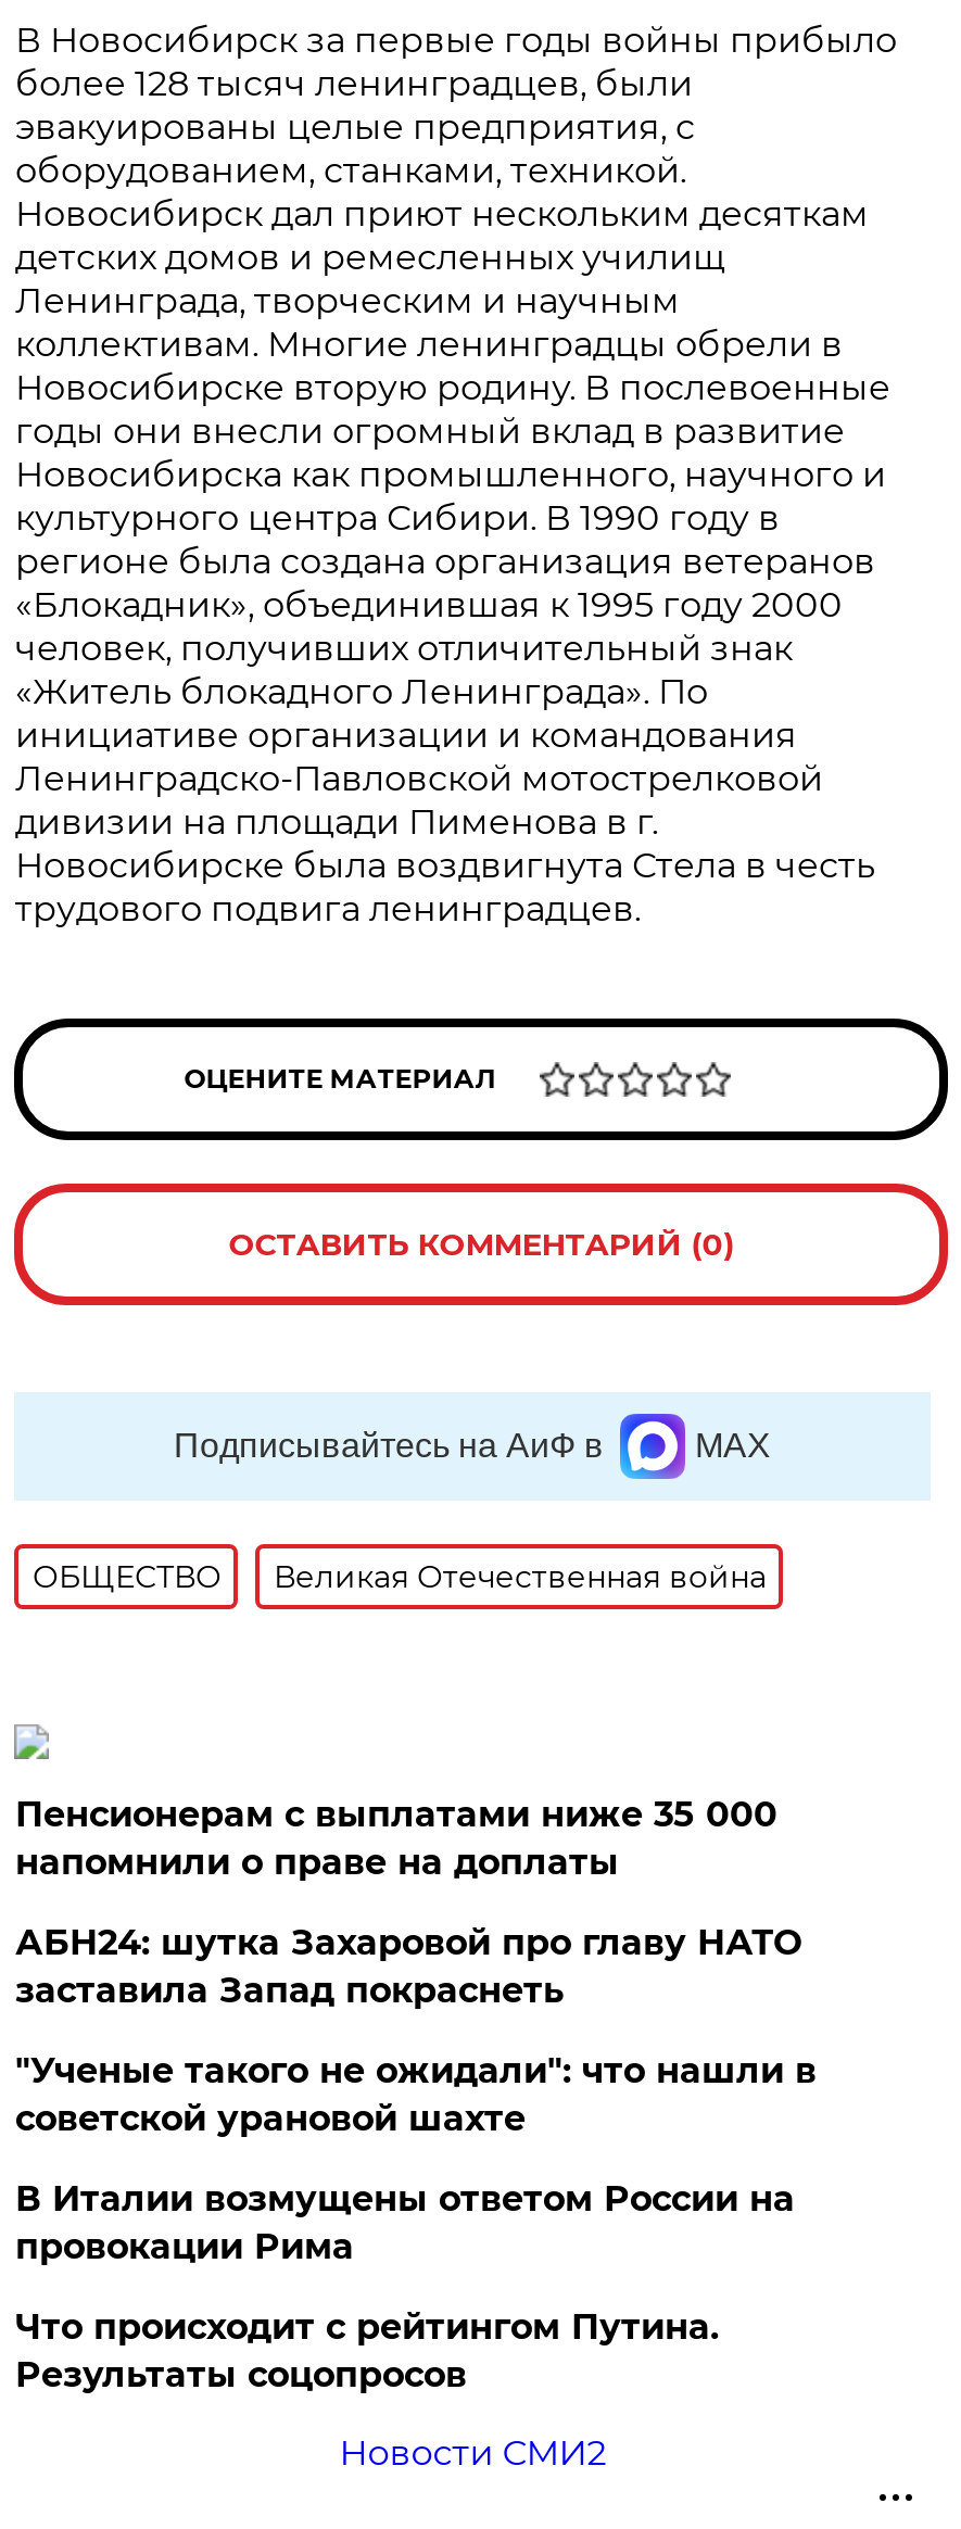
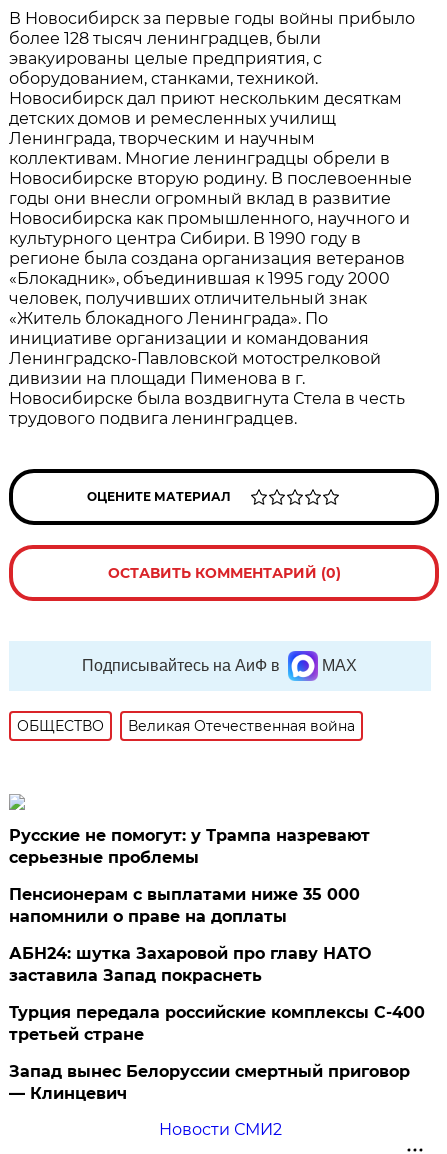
none -> [9,826,370,867] Русские не помогут: у Трампа назревают | серьезные проблемы
moved [15,1793,801,2010] -> [9,885,371,985]: Пенсионерам с выплатами ниже 35 000 | напомнили о праве на доплаты | АБН24: шутка Захаровой про главу НАТО | заставила Запад покраснеть
[15,2049,816,2395] "Ученые такого не ожидали": что нашли в | советской урановой шахте | В Италии возмущены ответом России на | провокации Рима | Что происходит с рейтингом Путина. | Результаты соцопросов -> [9,1003,425,1103] Турция передала российские комплексы С-400 | третьей стране | Запад вынес Белоруссии смертный приговор | — Клинцевич

